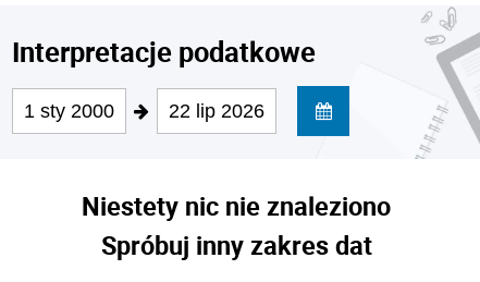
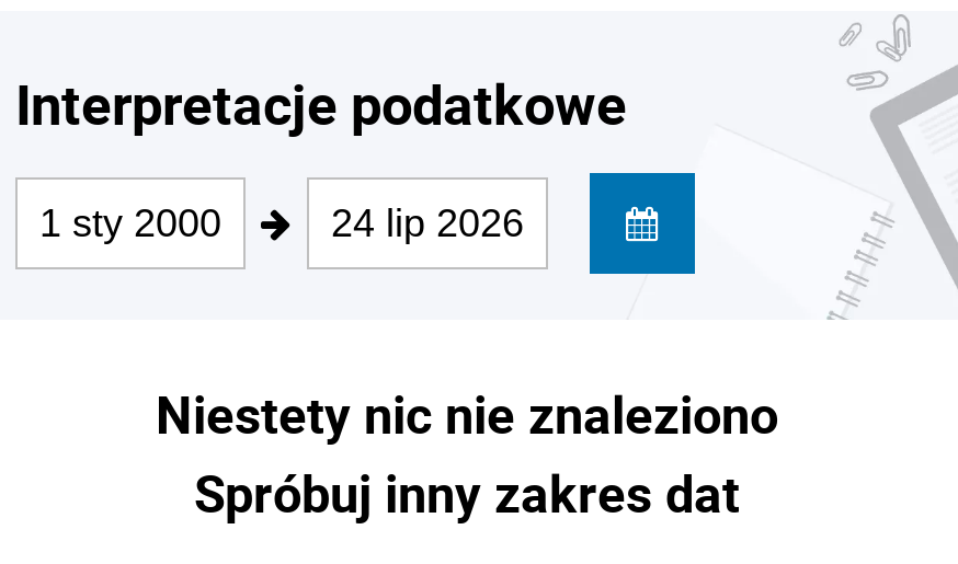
[169,100,264,122] 22 lip 2026 -> [331,202,524,245] 24 lip 2026

